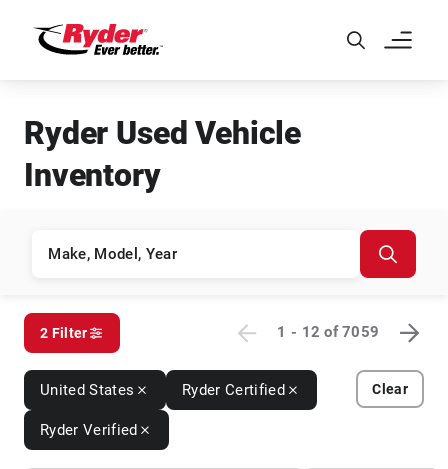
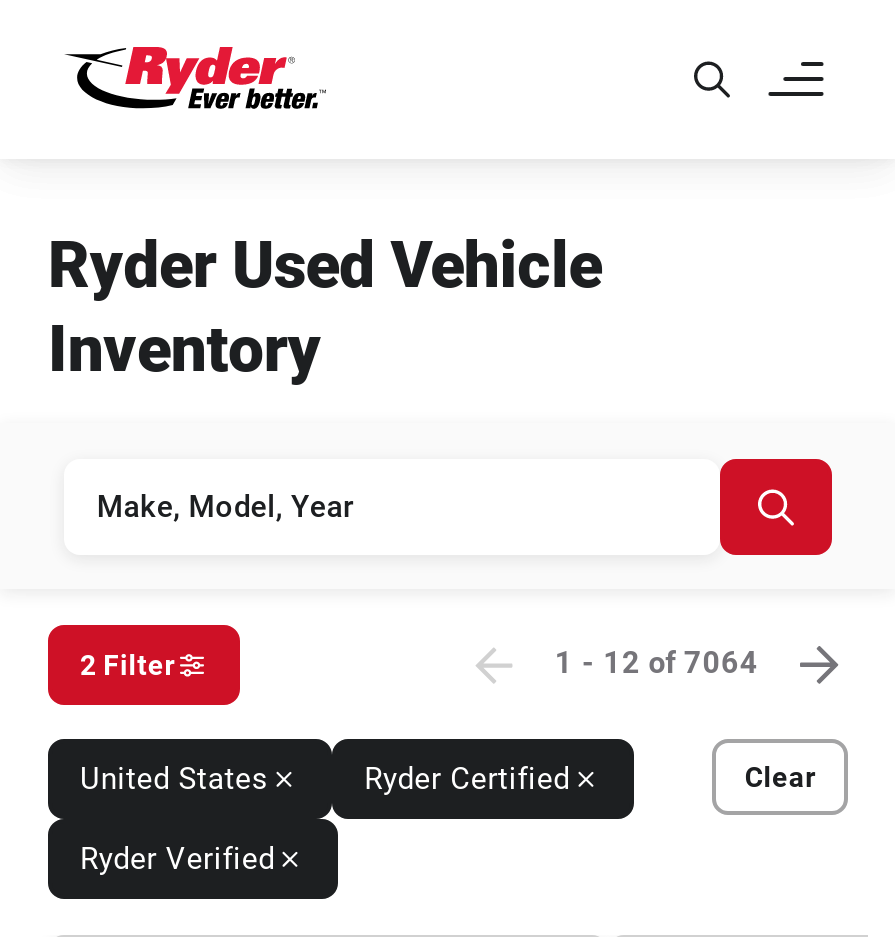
[277,323,379,341] 1 - 12 of 7059 -> [555,646,758,682] 1 - 12 of 7064

